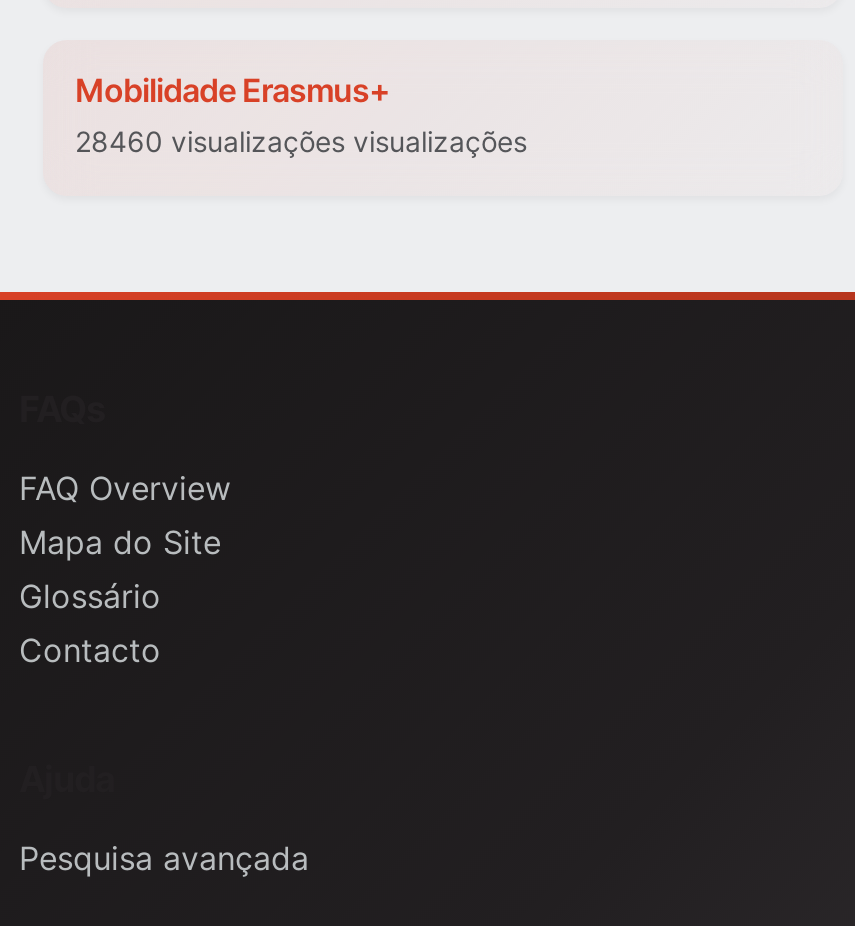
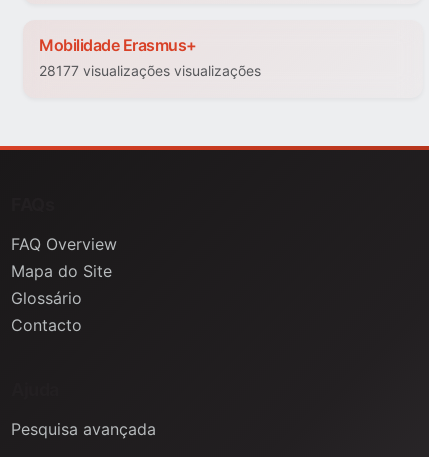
[75,125,527,159] 28460 visualizações visualizações -> [39,62,261,79] 28177 visualizações visualizações

